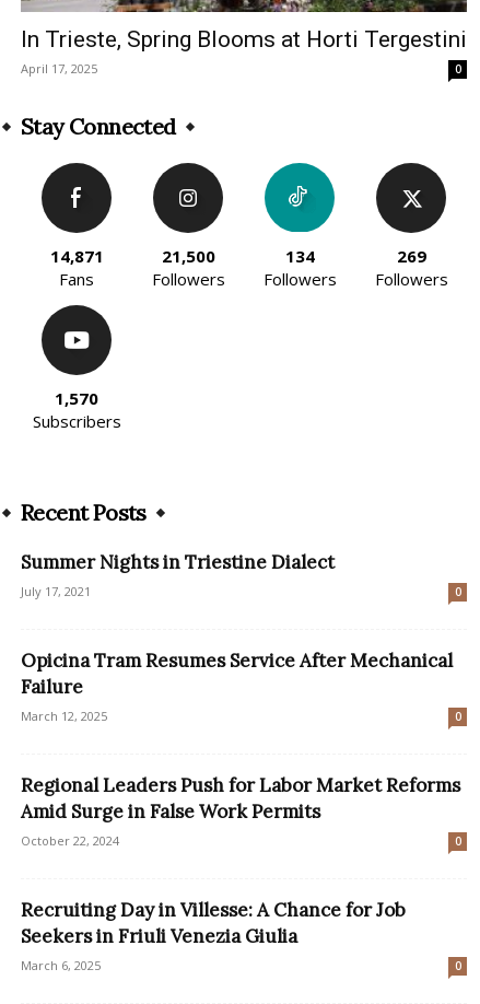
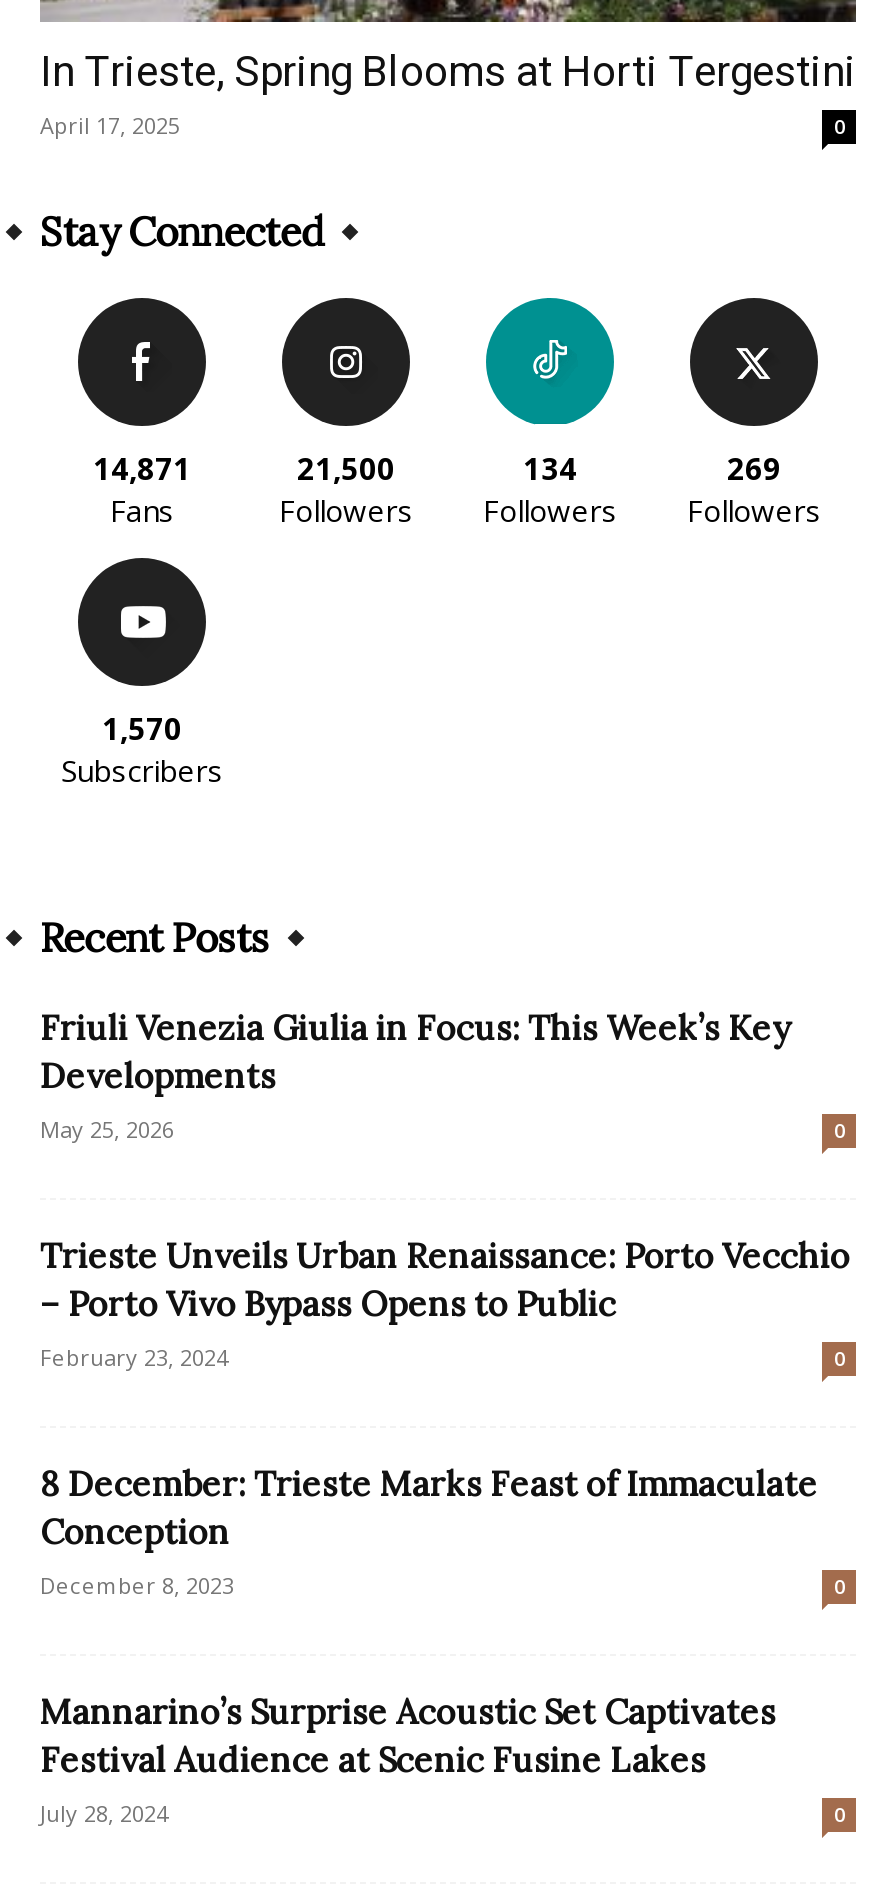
[21,551,335,600] Summer Nights in Triestine Dialect | July 17, 2021 -> [40,1007,790,1145] Friuli Venezia Giulia in Focus: This Week’s Key | Developments | May 25, 2026
[21,649,453,725] Opicina Tram Resumes Service After Mechanical | Failure | March 12, 2025 -> [40,1235,850,1373] Trieste Unveils Urban Renaissance: Porto Vecchio | – Porto Vivo Bypass Opens to Public | February 23, 2024
[21,774,460,849] Regional Leaders Push for Labor Market Reforms | Amid Surge in False Work Permits | October 22, 2024 -> [40,1463,818,1601] 8 December: Trieste Marks Feast of Immaculate | Conception | December 8, 2023
[21,898,406,974] Recruiting Day in Villesse: A Chance for Job | Seekers in Friuli Venezia Giulia | March 6, 2025 -> [40,1691,776,1829] Mannarino’s Surprise Acoustic Set Captivates | Festival Audience at Scenic Fusine Lakes | July 28, 2024

